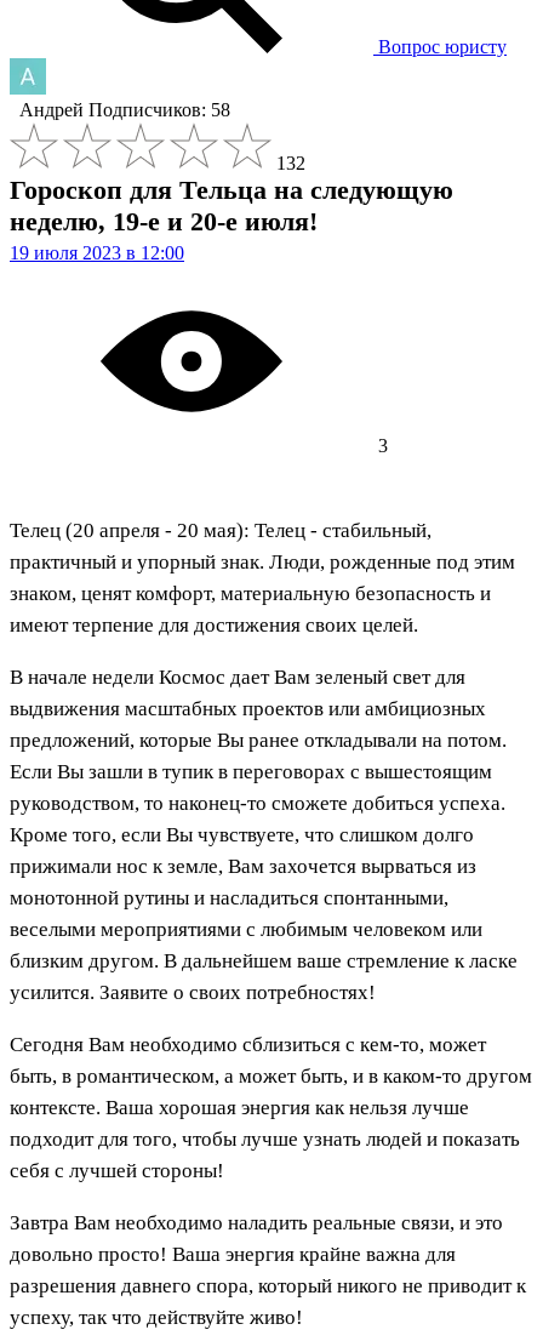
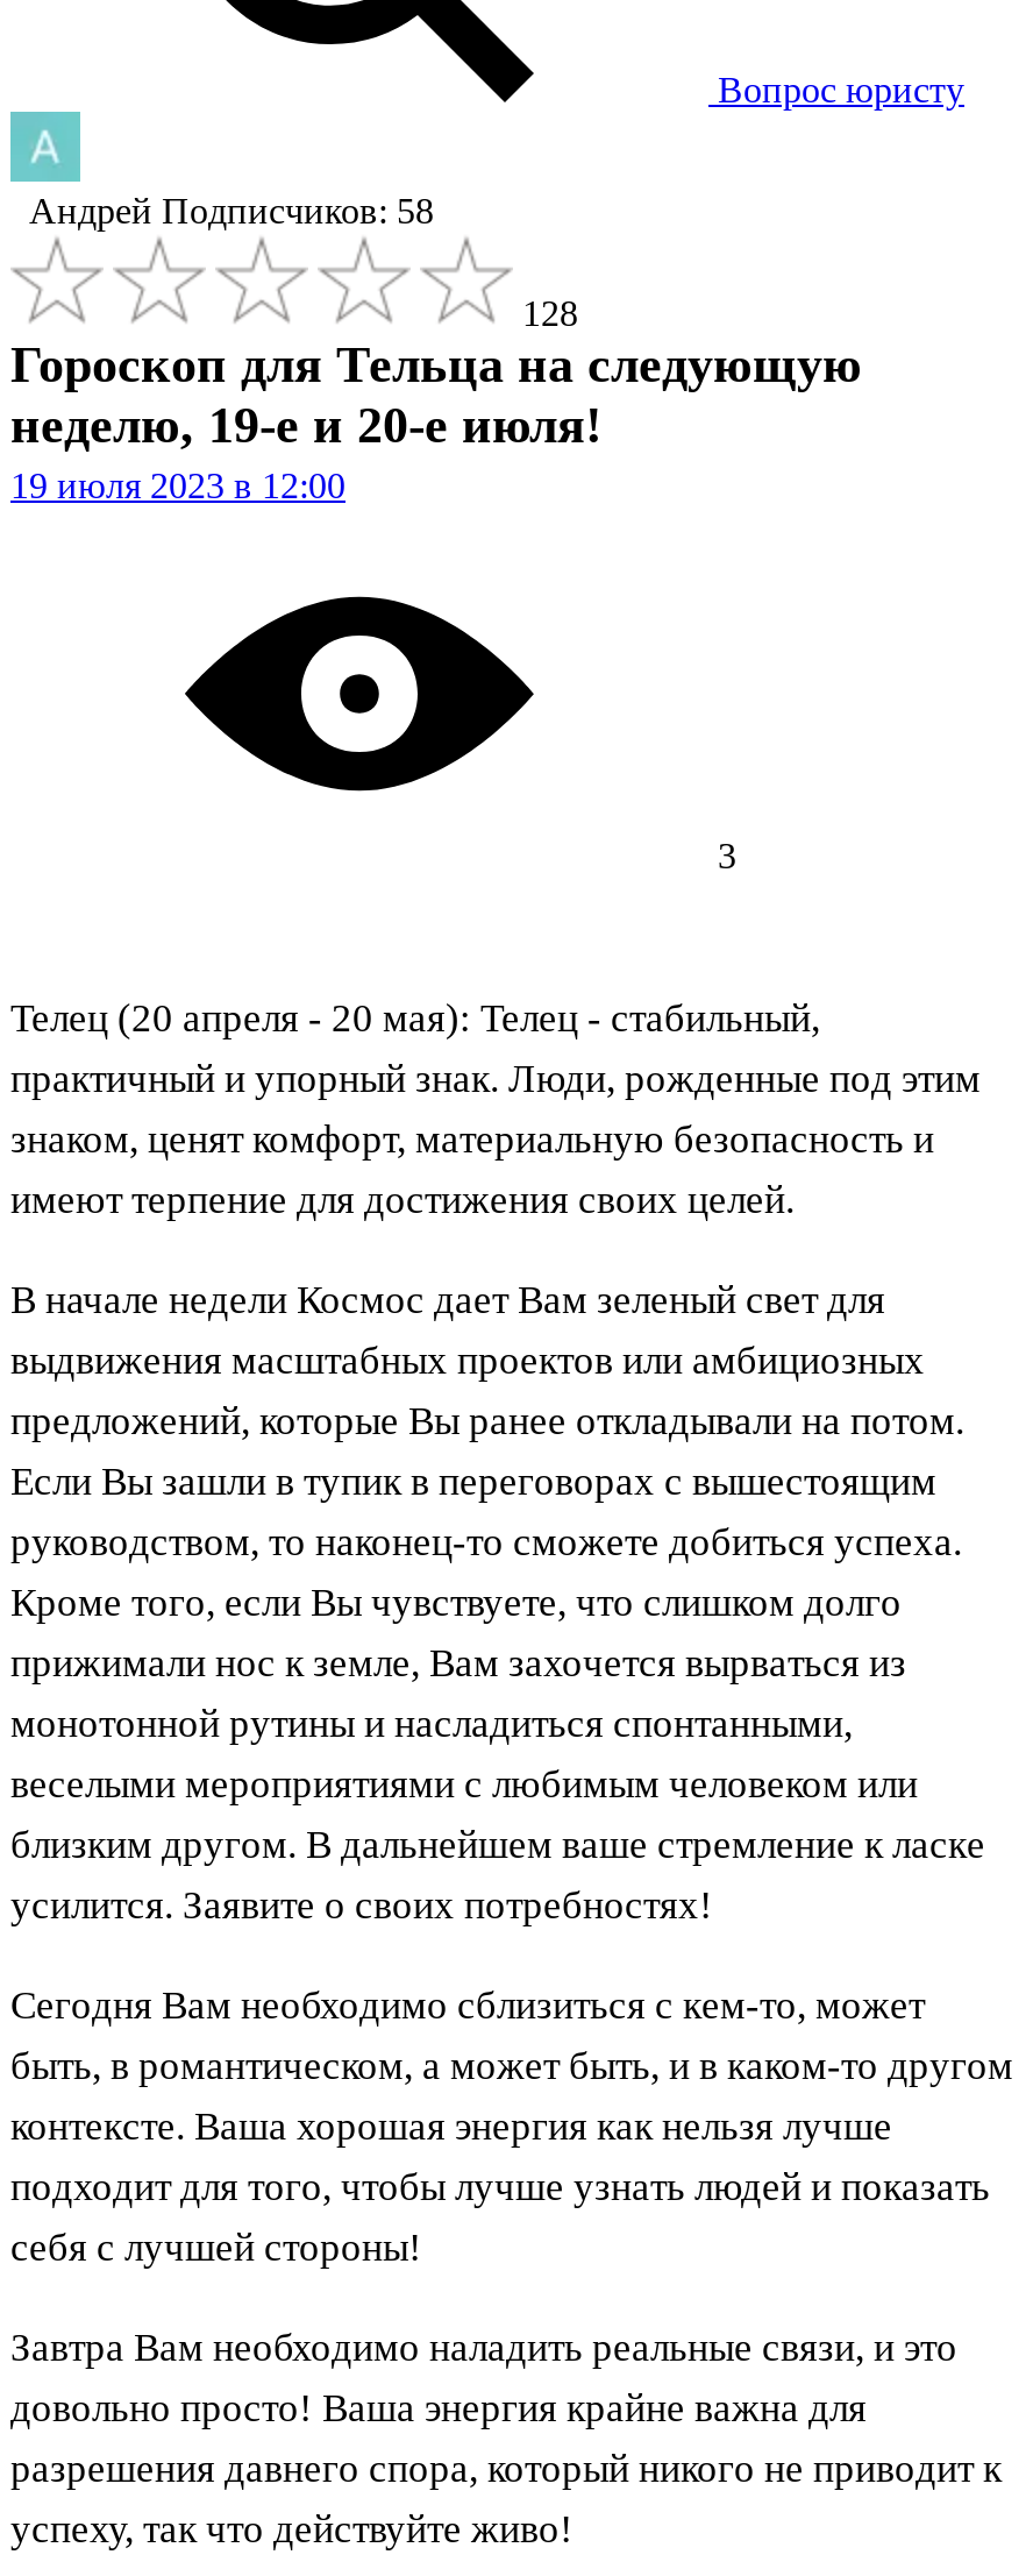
[276,153,305,173] 132 -> [522,293,578,333] 128

